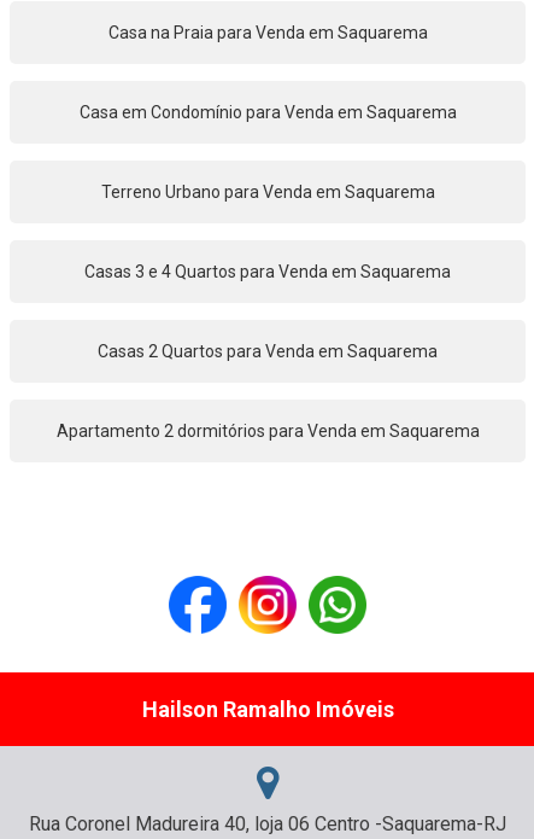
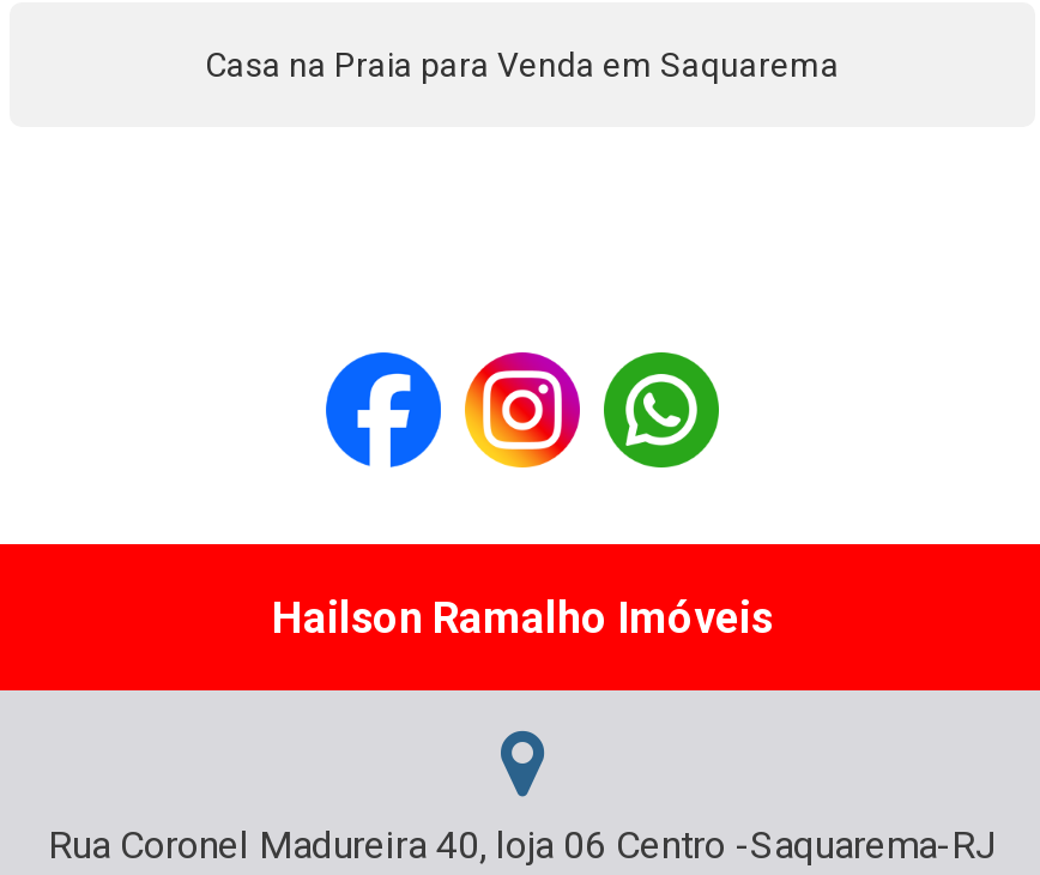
[79,103,456,122] Casa em Condomínio para Venda em Saquarema -> none
[101,182,435,202] Terreno Urbano para Venda em Saquarema -> none
[84,262,451,281] Casas 3 e 4 Quartos para Venda em Saquarema -> none
[98,342,438,361] Casas 2 Quartos para Venda em Saquarema -> none
[56,421,479,441] Apartamento 2 dormitórios para Venda em Saquarema -> none

